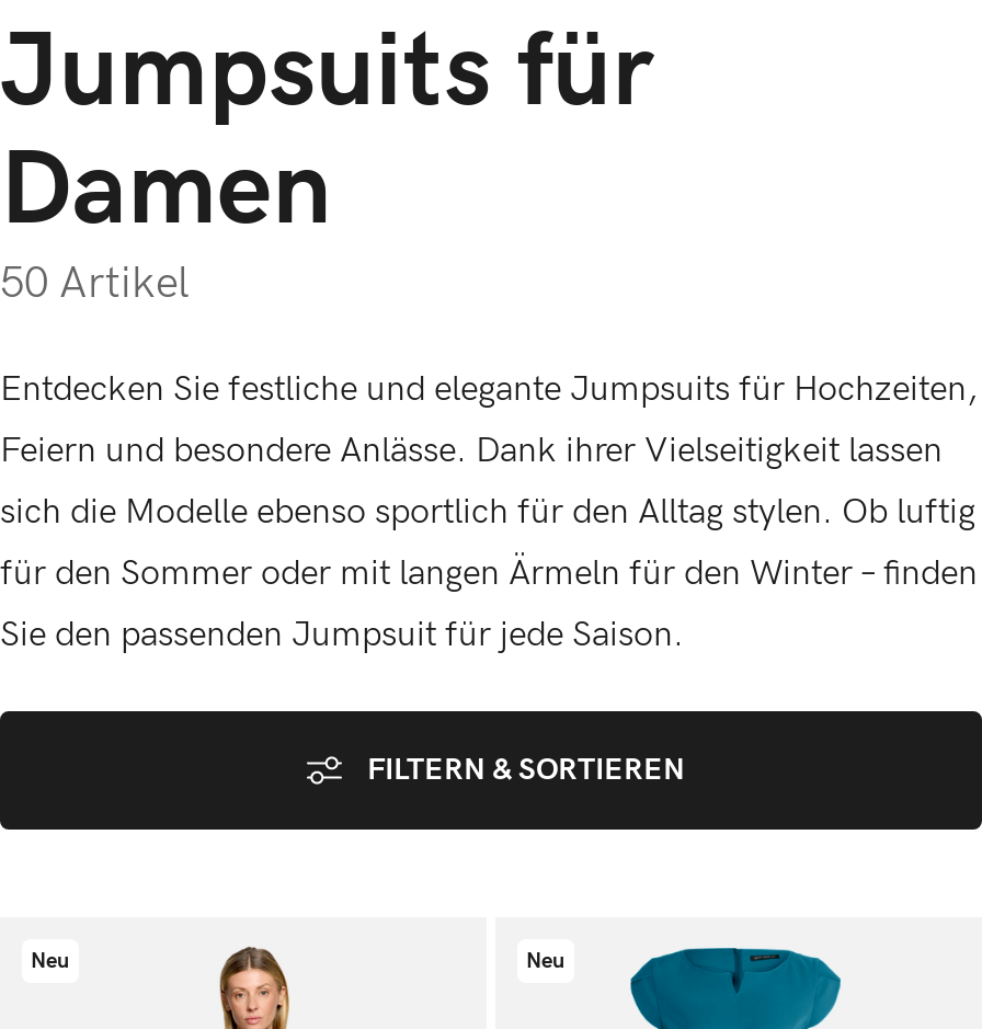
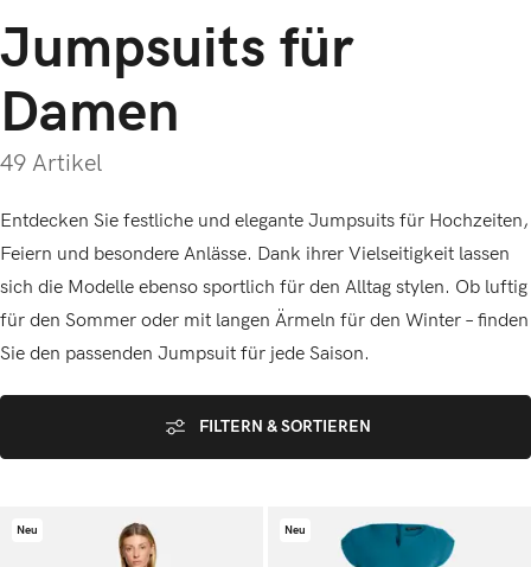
[0,258,189,310] 50 Artikel -> [0,149,102,178] 49 Artikel

